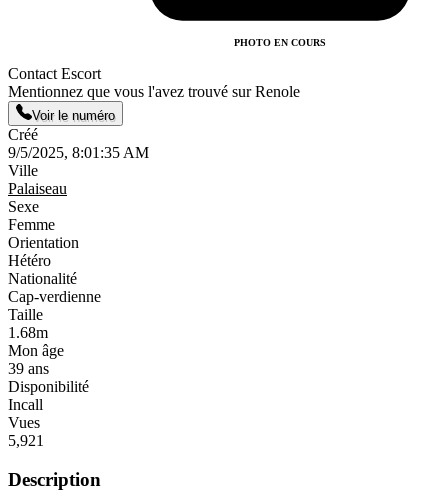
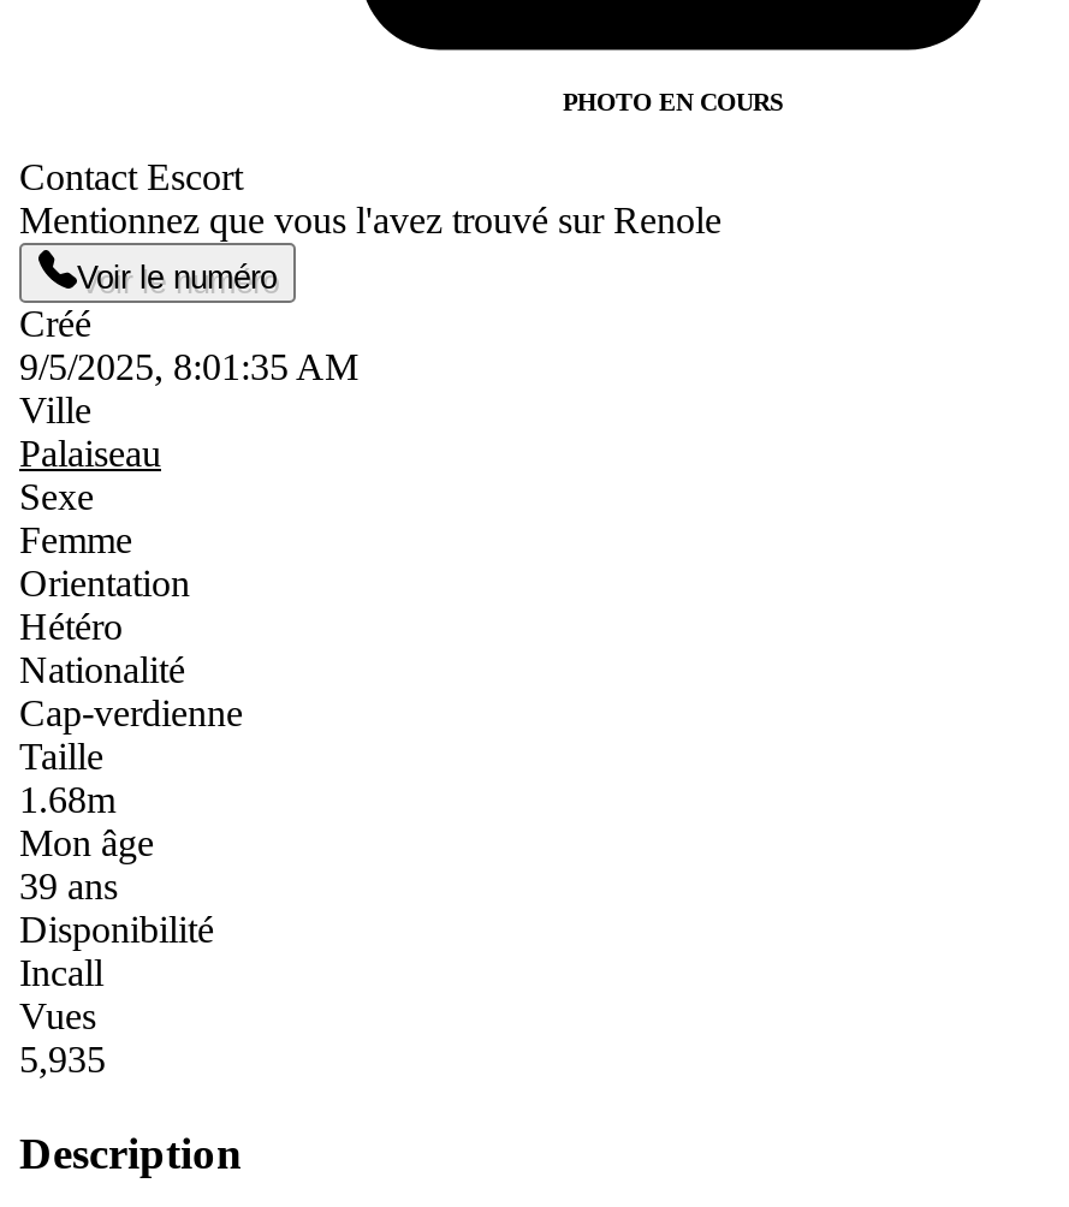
[8,432,44,449] 5,921 -> [19,1040,106,1081] 5,935

